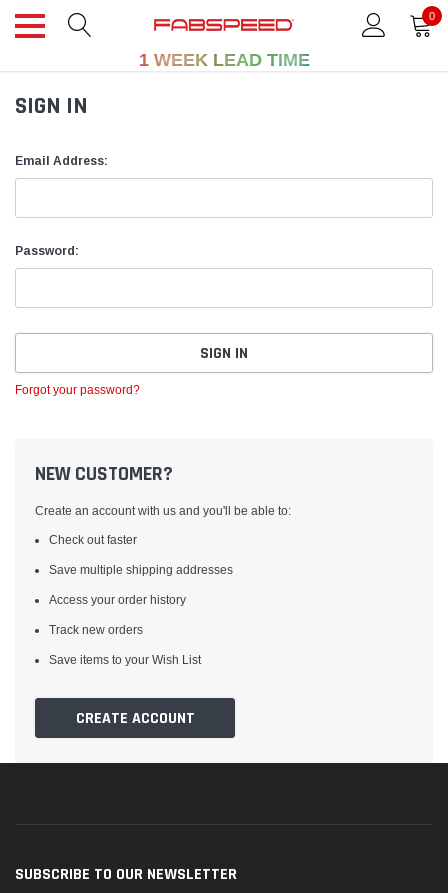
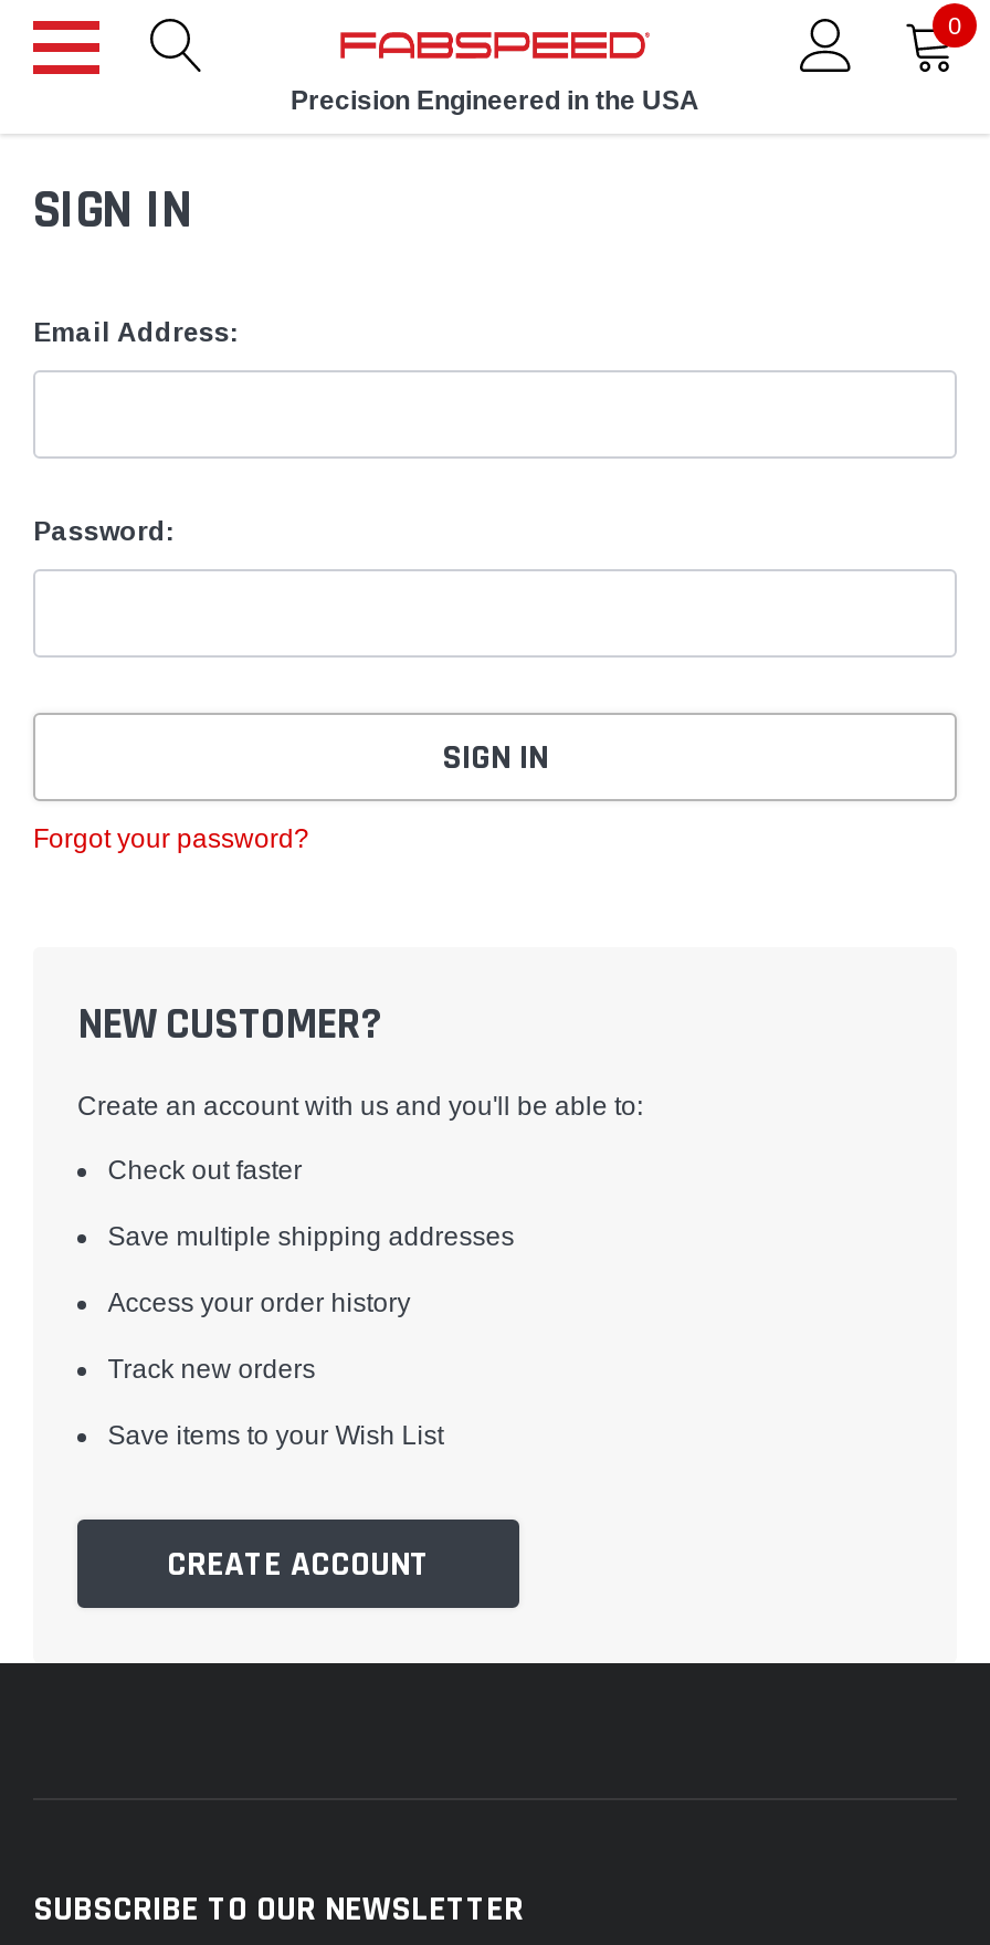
[138,50,309,70] 1 WEEK LEAD TIME -> [291,85,699,116] Precision Engineered in the USA

